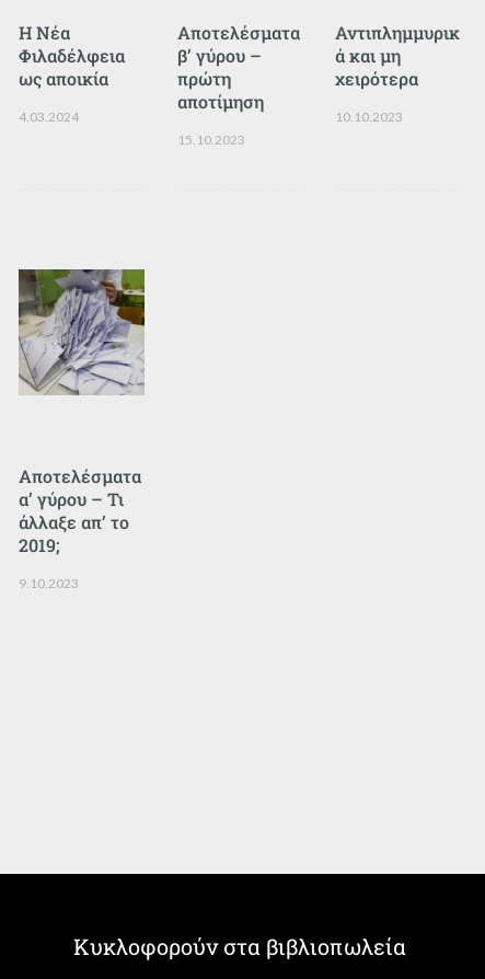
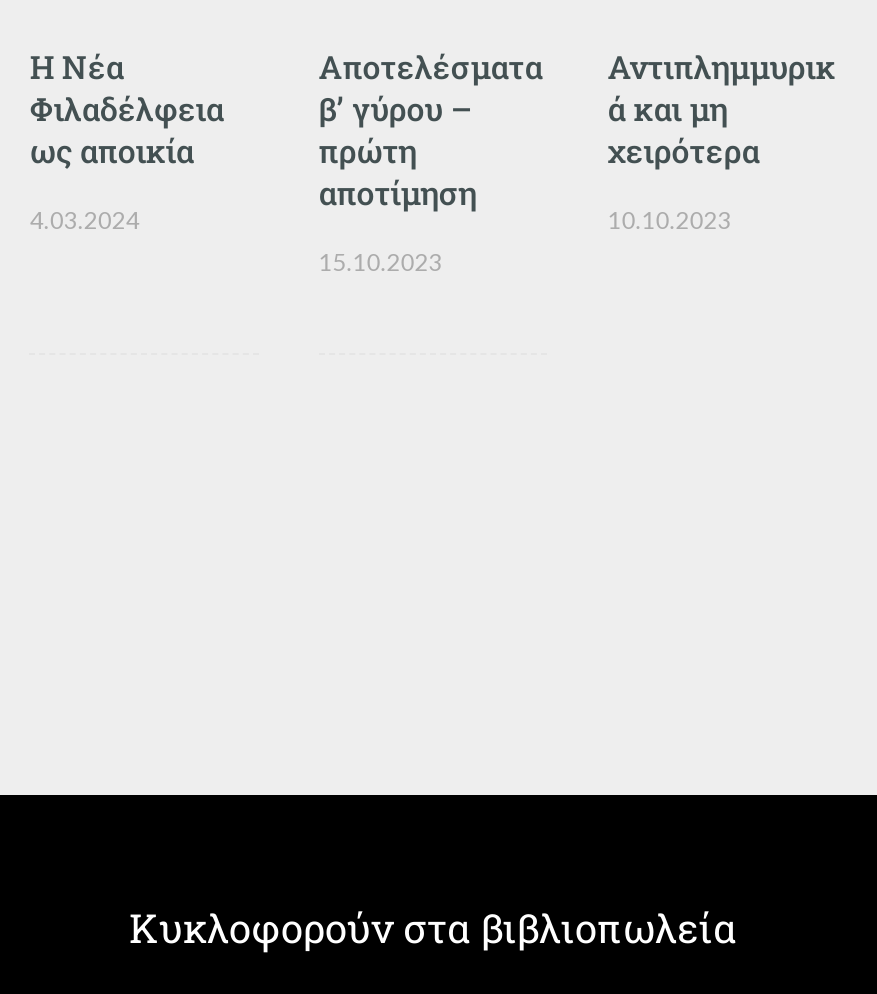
[18,268,146,396] [image] -> none
[19,464,142,591] Αποτελέσματα | α’ γύρου – Τι | άλλαξε απ’ το | 2019; | 9.10.2023 -> none

